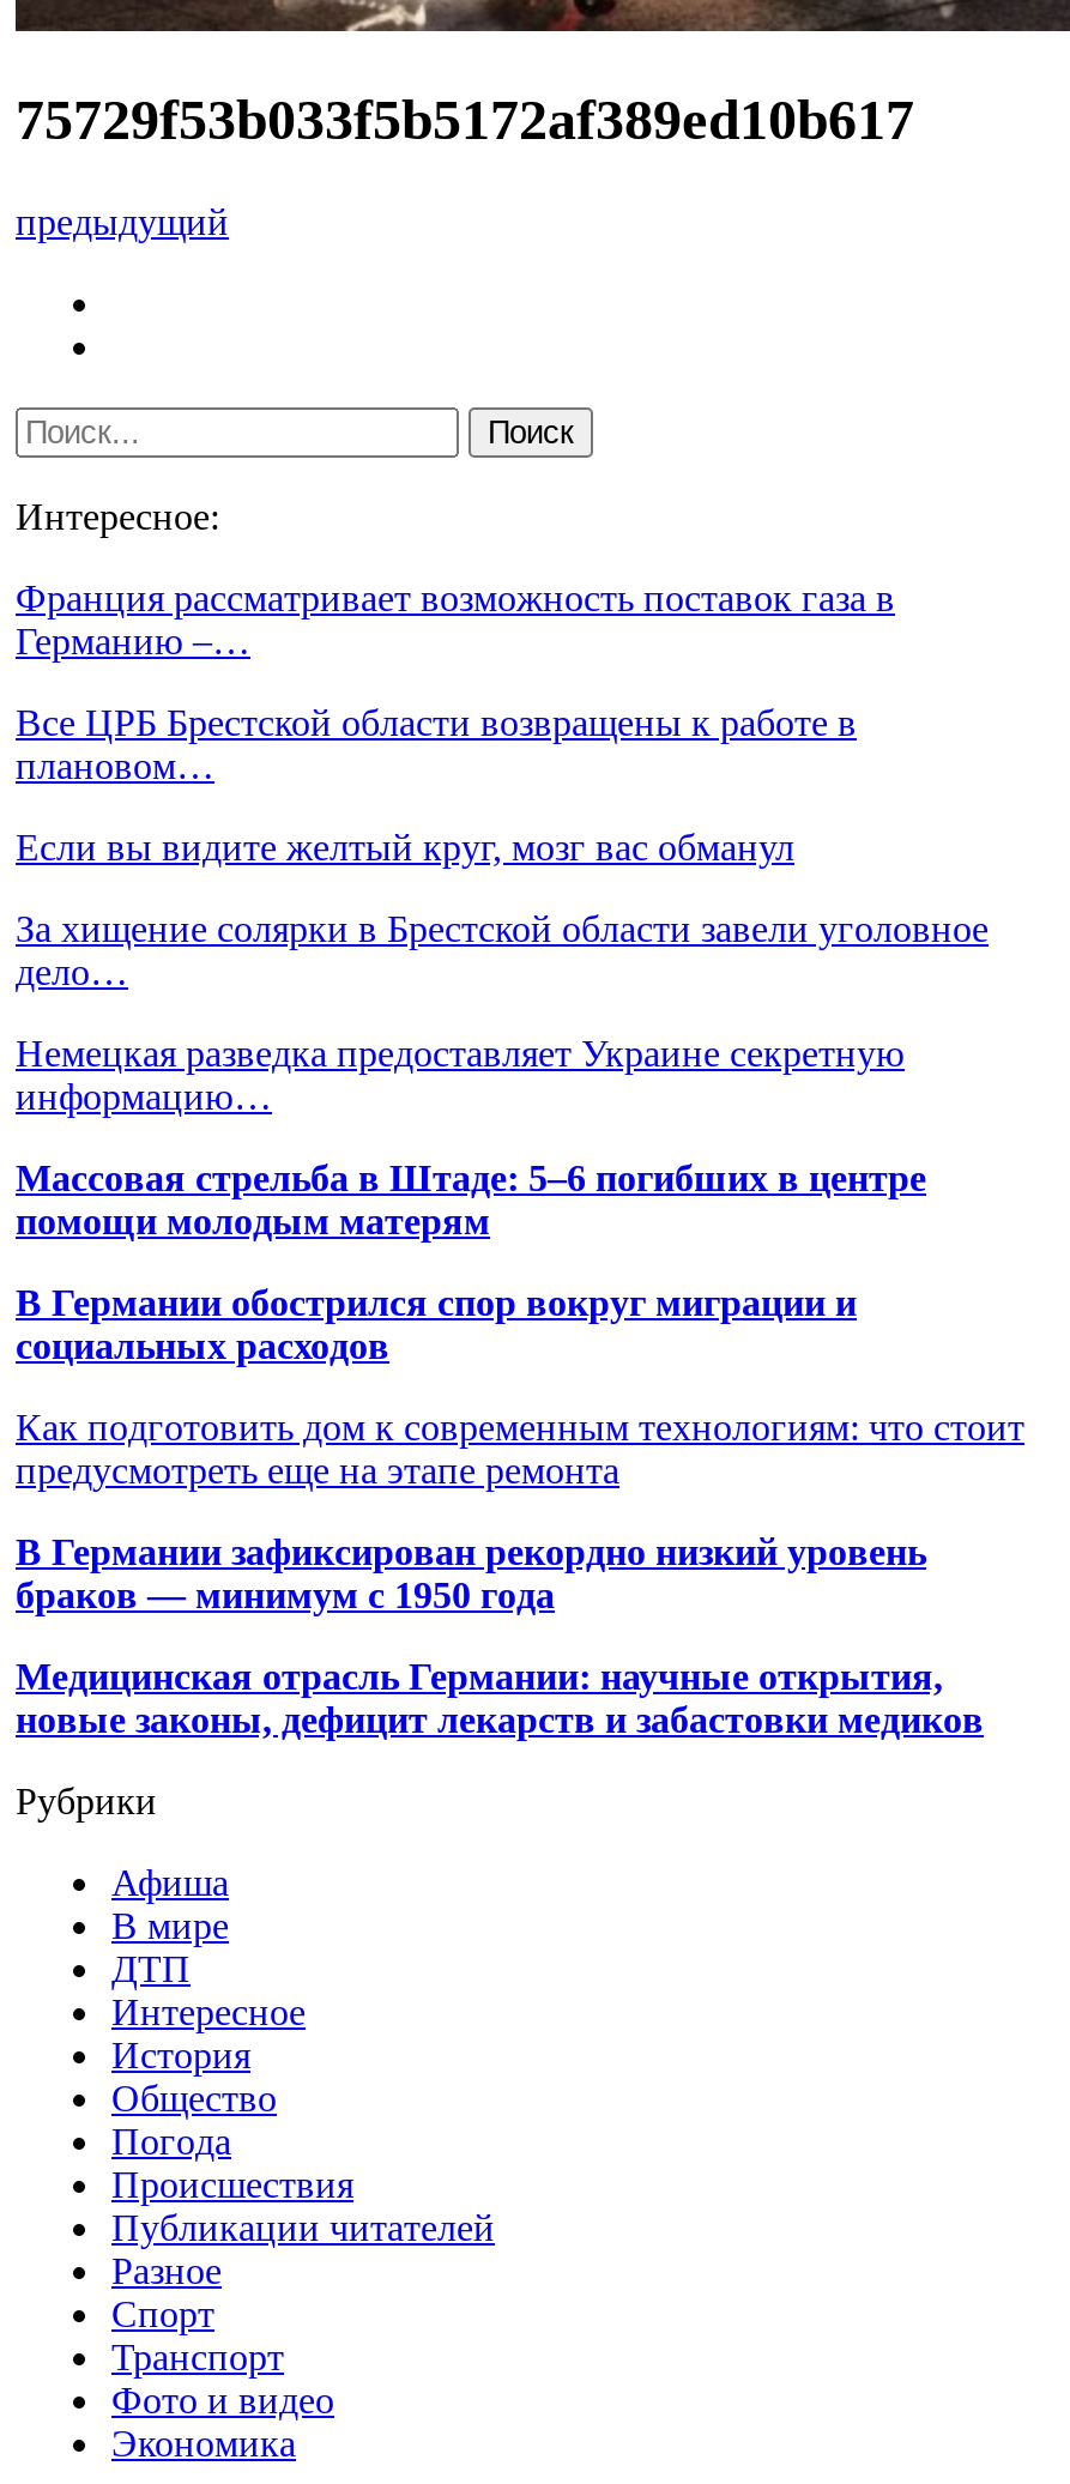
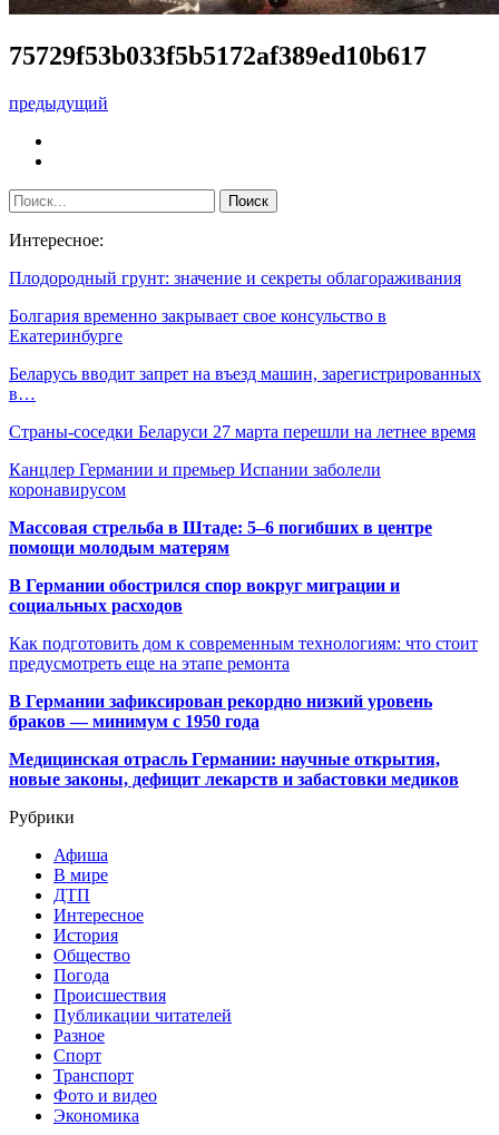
[16,577,895,661] Франция рассматривает возможность поставок газа в | Германию –… -> [9,268,461,287] Плодородный грунт: значение и секреты облагораживания
[16,702,857,786] Все ЦРБ Брестской области возвращены к работе в | плановом… -> [9,306,387,345] Болгария временно закрывает свое консульство в | Екатеринбурге
[16,826,794,867] Если вы видите желтый круг, мозг вас обманул -> [9,364,481,403] Беларусь вводит запрет на въезд машин, зарегистрированных | в…
[16,908,989,992] За хищение солярки в Брестской области завели уголовное | дело… -> [9,422,476,441] Страны-соседки Беларуси 27 марта перешли на летнее время
[16,1032,905,1116] Немецкая разведка предоставляет Украине секретную | информацию… -> [9,460,381,499] Канцлер Германии и премьер Испании заболели | коронавирусом

